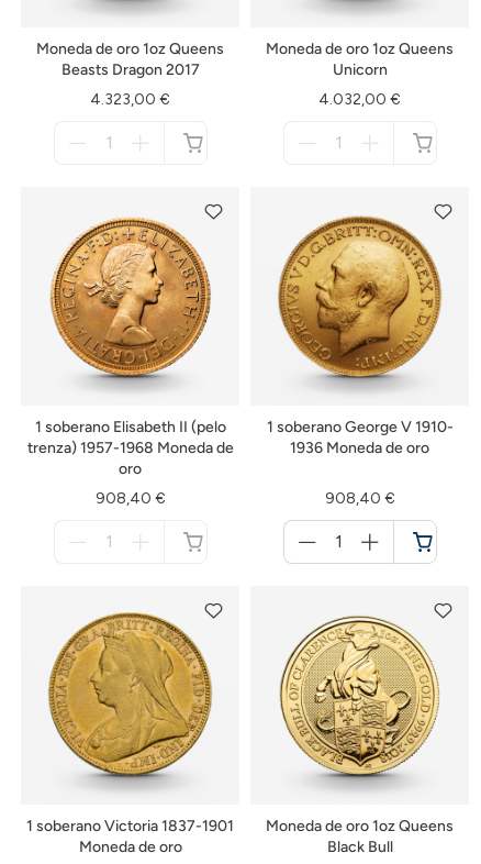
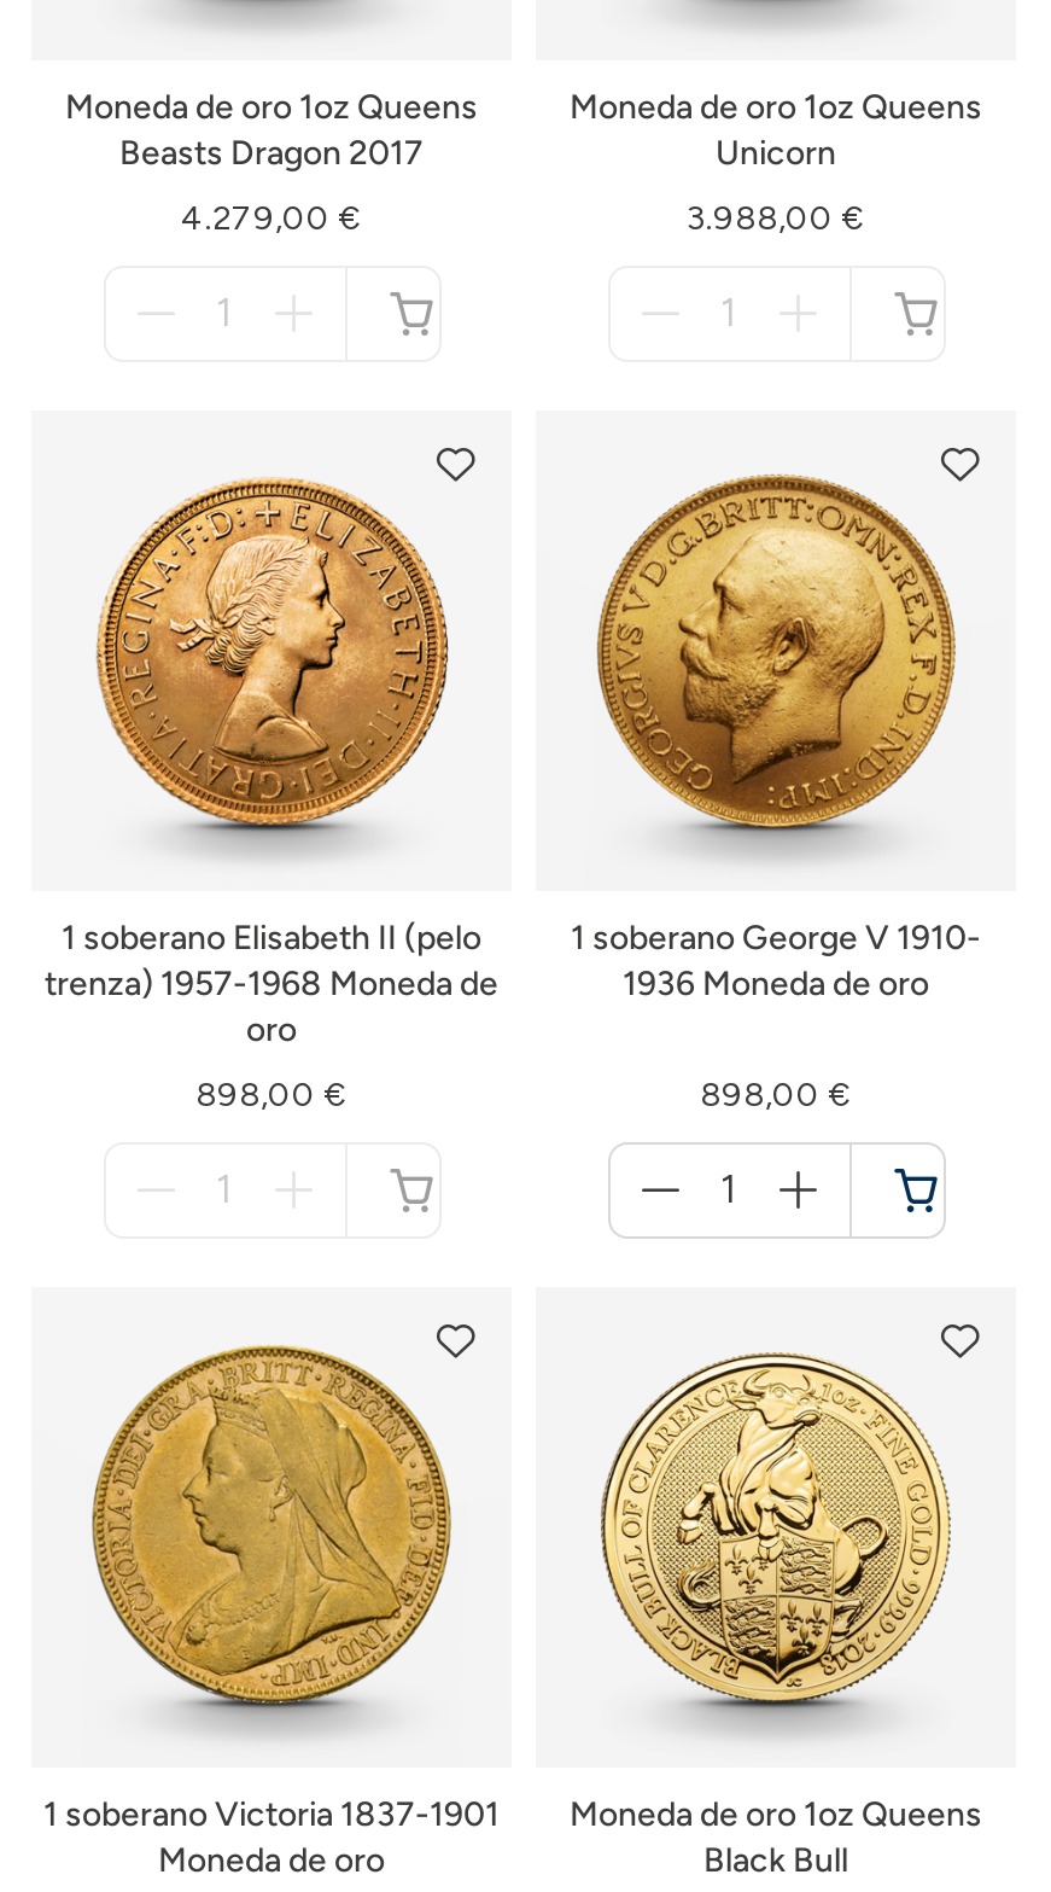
[90,90,170,109] 4.323,00 € -> [181,198,362,239] 4.279,00 €
[318,90,401,109] 4.032,00 € -> [687,198,865,239] 3.988,00 €
[95,489,165,508] 908,40 € -> [195,1075,348,1116] 898,00 €
[325,489,395,508] 908,40 € -> [700,1075,852,1116] 898,00 €

